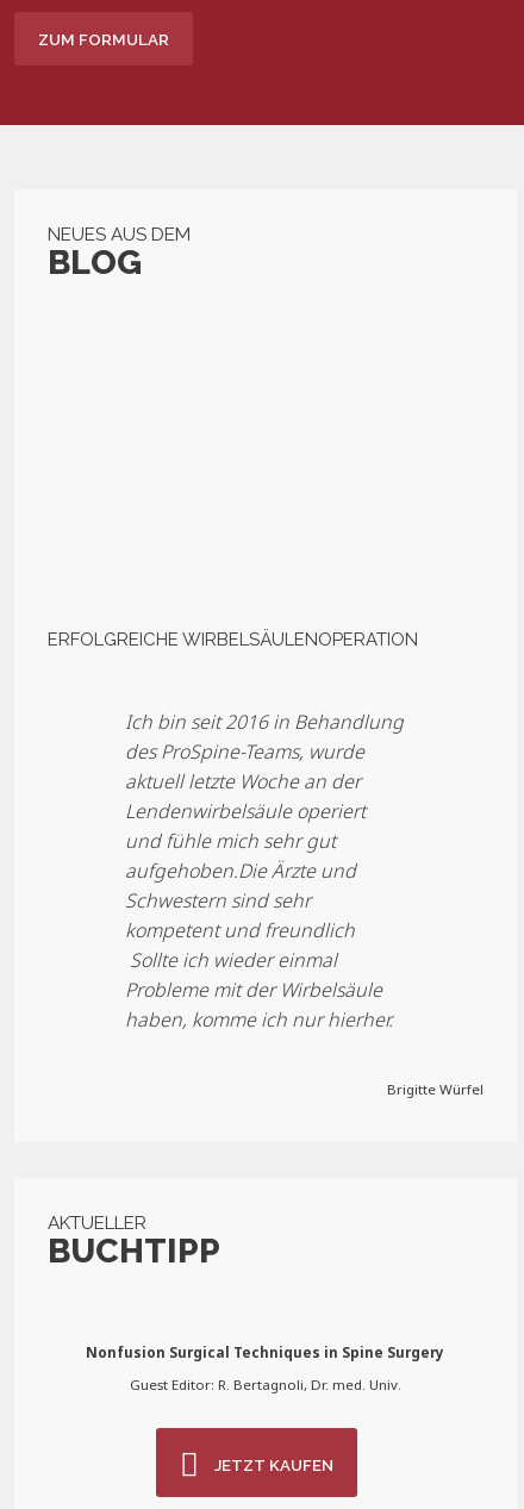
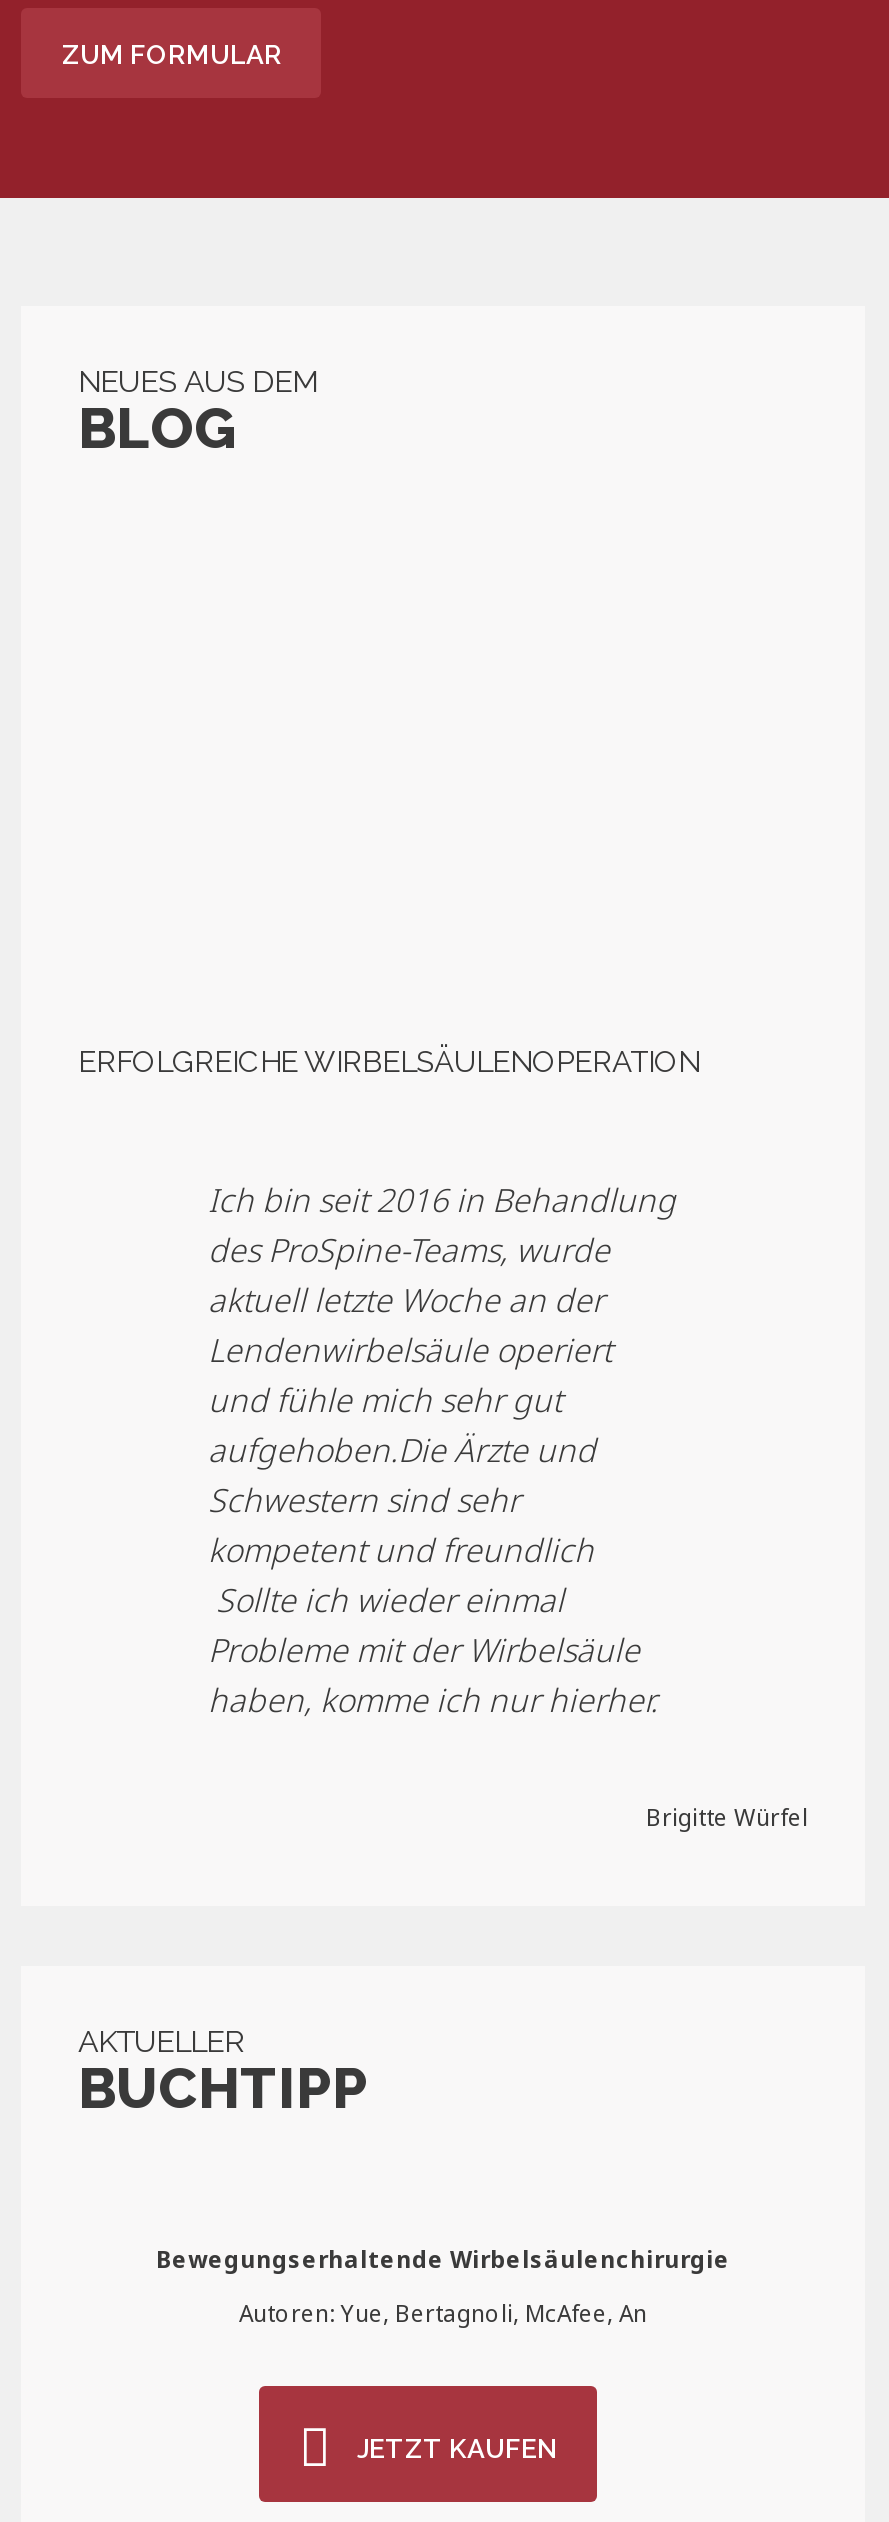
[86,1343,445,1361] Nonfusion Surgical Techniques in Spine Surgery -> [156,2244,730,2274] Bewegungserhaltende Wirbelsäulenchirurgie
[130,1376,401,1393] Guest Editor: R. Bertagnoli, Dr. med. Univ. -> [239,2298,647,2328] Autoren: Yue, Bertagnoli, McAfee, An

